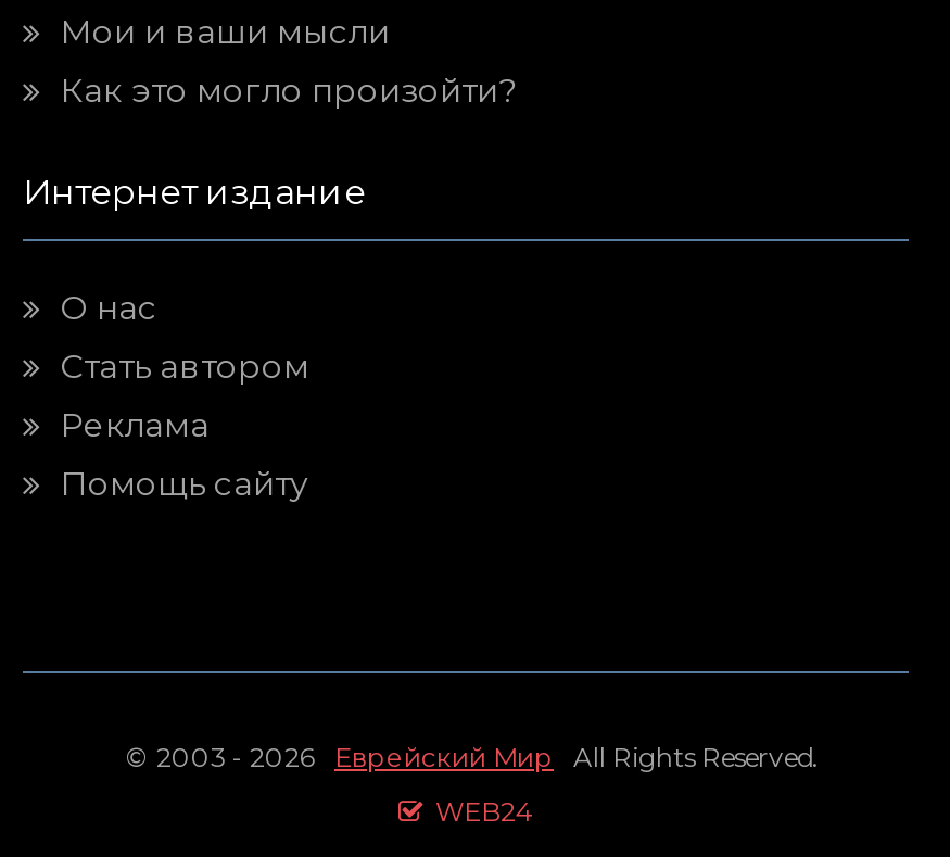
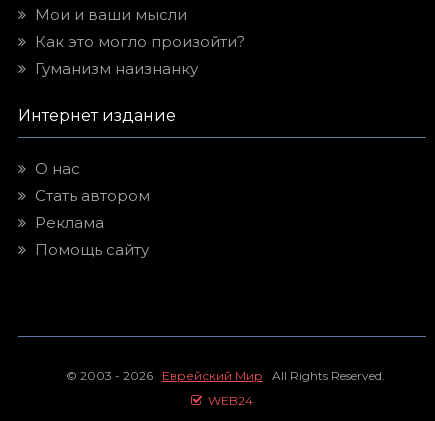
none -> [35,59,198,78] Гуманизм наизнанку

